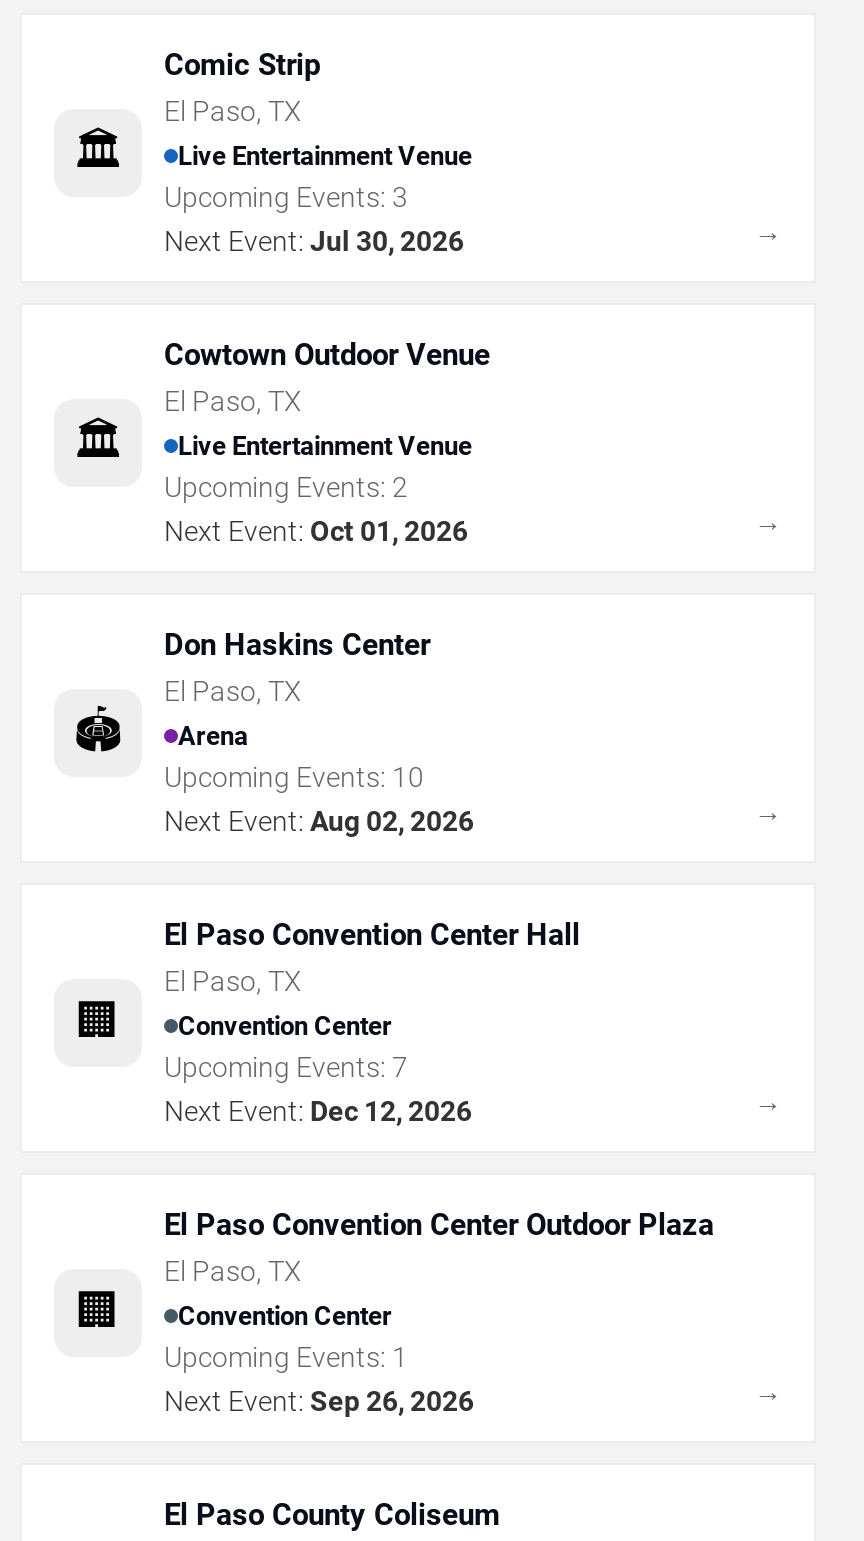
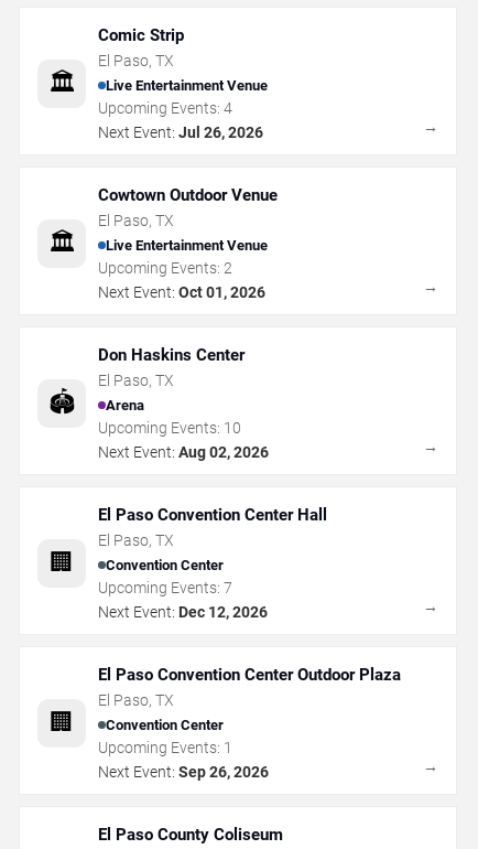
[164,182,408,214] Upcoming Events: 3 -> [98,100,232,117] Upcoming Events: 4
[164,226,464,258] Next Event: Jul 30, 2026 -> [98,124,263,142] Next Event: Jul 26, 2026

